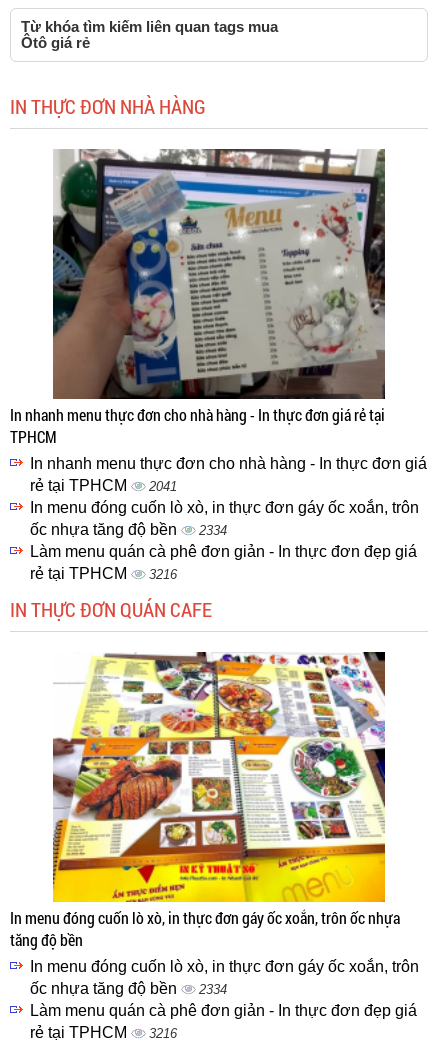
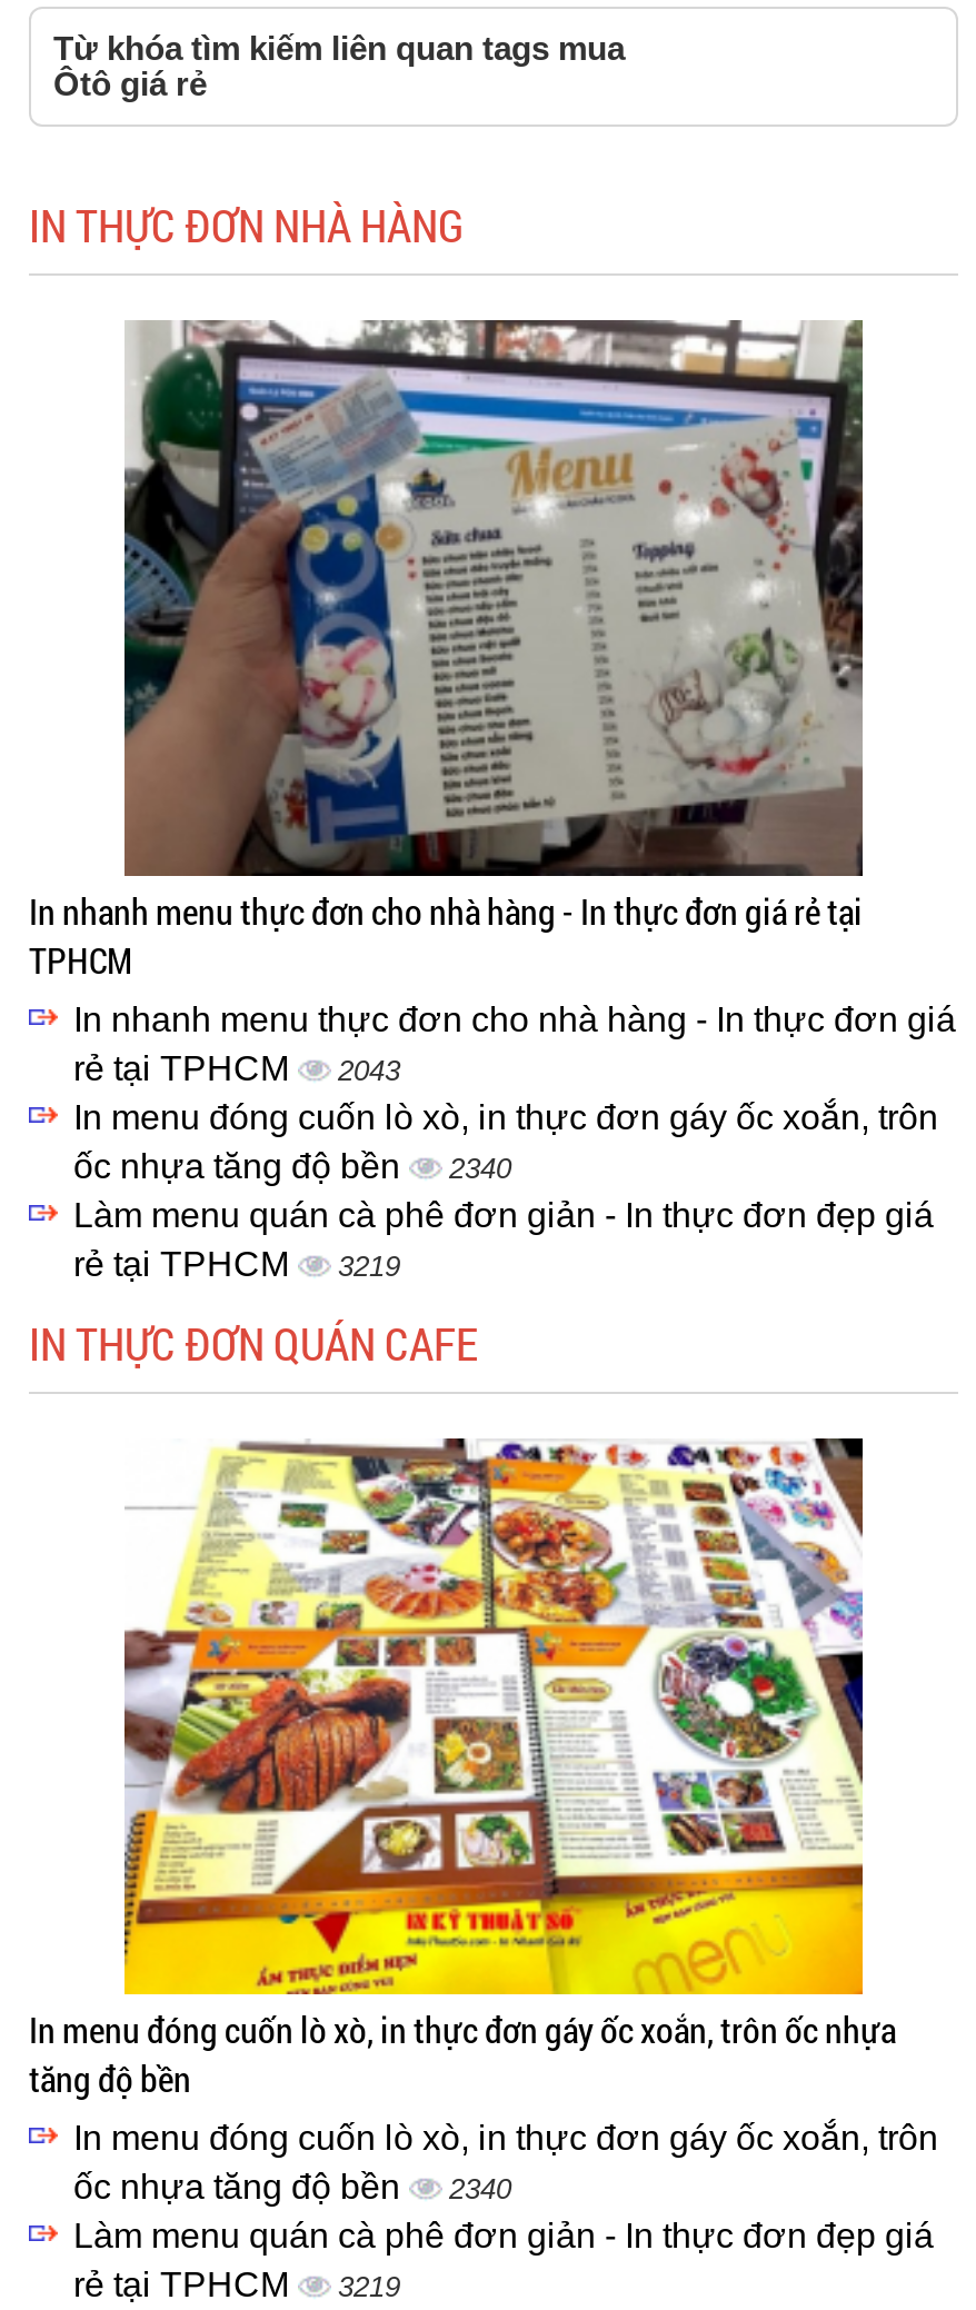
[30,477,177,494] rẻ tại TPHCM 2041 -> [73,1049,400,1087] rẻ tại TPHCM 2043
[30,521,227,538] ốc nhựa tăng độ bền 2334 -> [73,1147,511,1185] ốc nhựa tăng độ bền 2340
[30,565,177,582] rẻ tại TPHCM 3216 -> [73,1245,400,1283] rẻ tại TPHCM 3219
[30,980,227,997] ốc nhựa tăng độ bền 2334 -> [73,2168,511,2206] ốc nhựa tăng độ bền 2340
[30,1024,177,1041] rẻ tại TPHCM 3216 -> [73,2266,400,2303] rẻ tại TPHCM 3219

